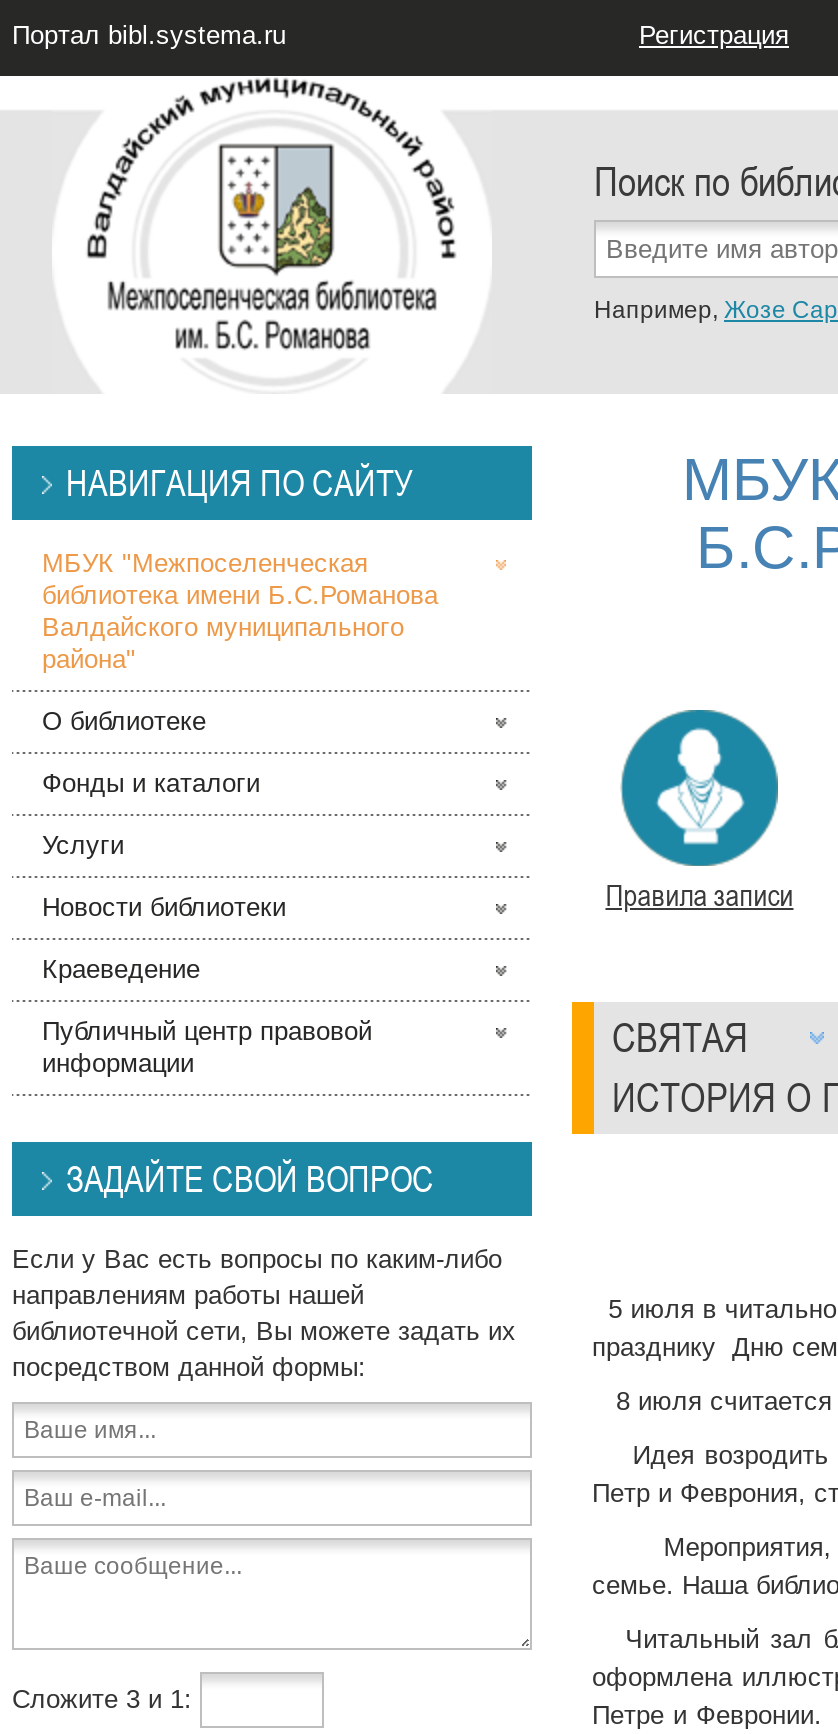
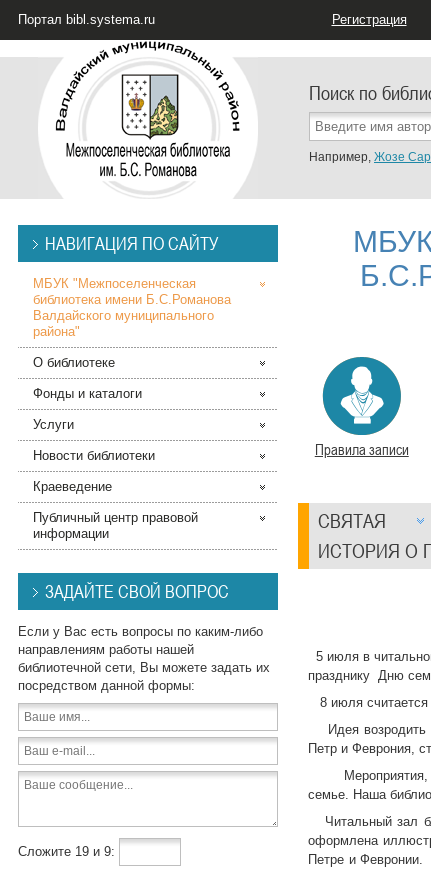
[12,1684,200,1714] Сложите 3 и 1: -> [18,844,119,859] Сложите 19 и 9:

